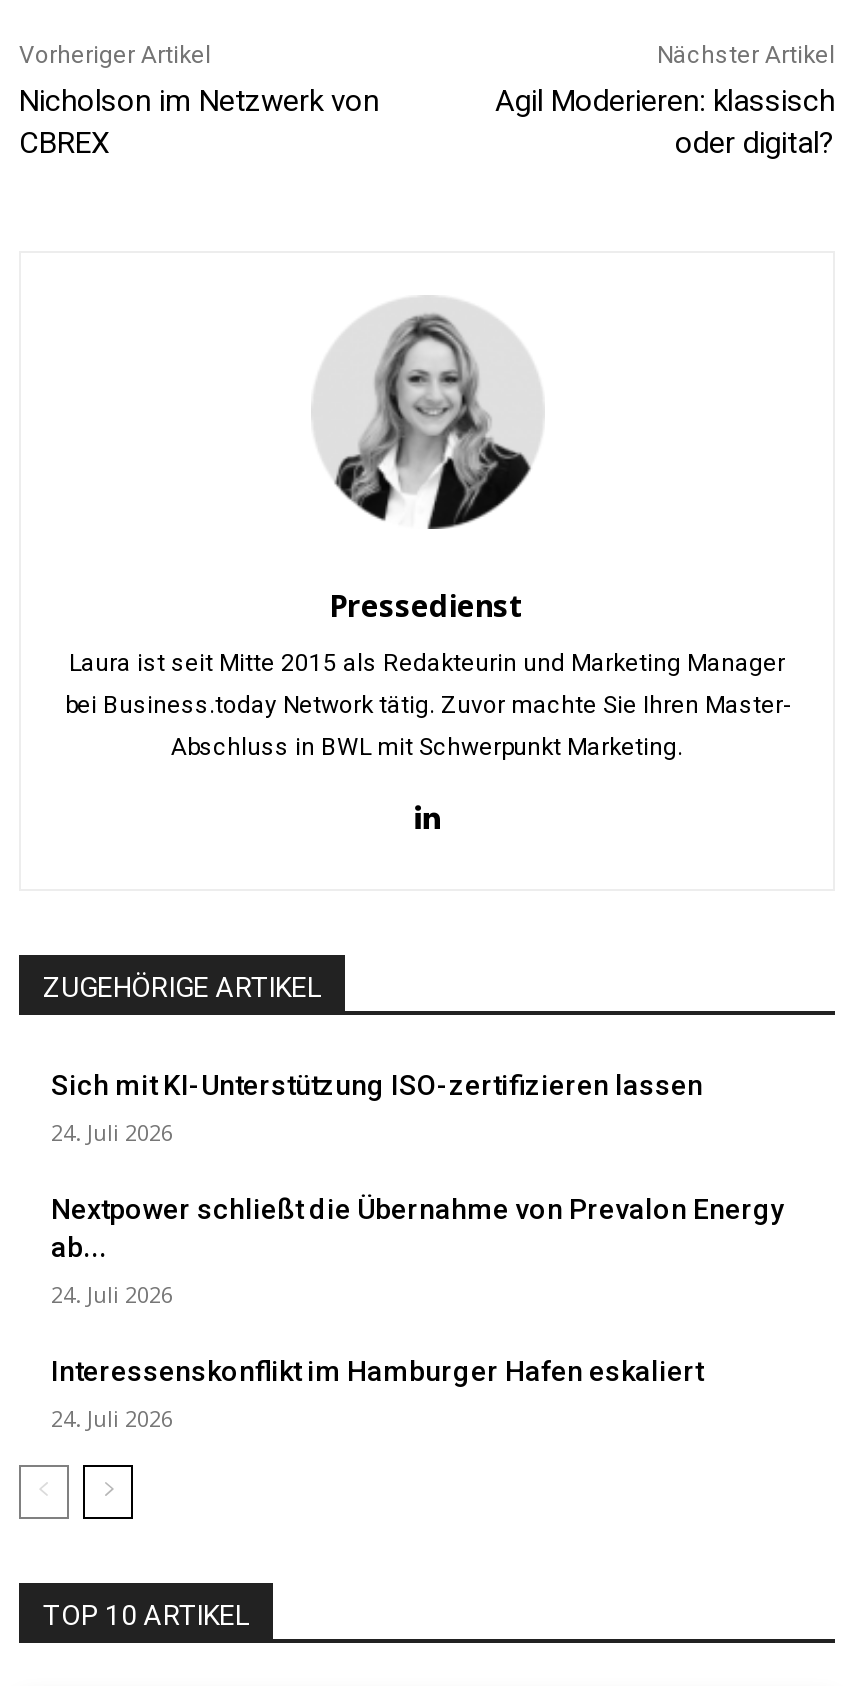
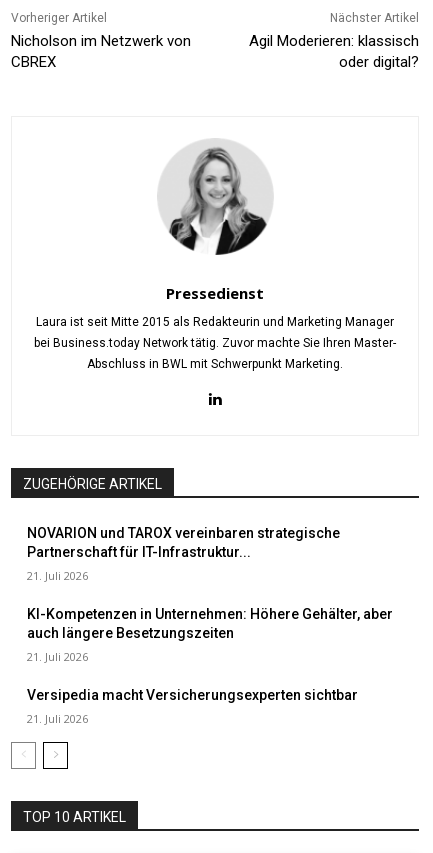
[51,1069,703,1101] Sich mit KI-Unterstützung ISO-zertifizieren lassen -> [27,525,340,560] NOVARION und TAROX vereinbaren strategische | Partnerschaft für IT-Infrastruktur...
[51,1117,173,1147] 24. Juli 2026 -> [27,568,88,583] 21. Juli 2026
[51,1193,785,1263] Nextpower schließt die Übernahme von Prevalon Energy | ab... -> [27,606,393,641] KI-Kompetenzen in Unternehmen: Höhere Gehälter, aber | auch längere Besetzungszeiten
[51,1279,173,1309] 24. Juli 2026 -> [27,649,88,664] 21. Juli 2026
[51,1355,703,1387] Interessenskonflikt im Hamburger Hafen eskaliert -> [27,687,358,703] Versipedia macht Versicherungsexperten sichtbar
[51,1403,173,1433] 24. Juli 2026 -> [27,711,88,726] 21. Juli 2026

